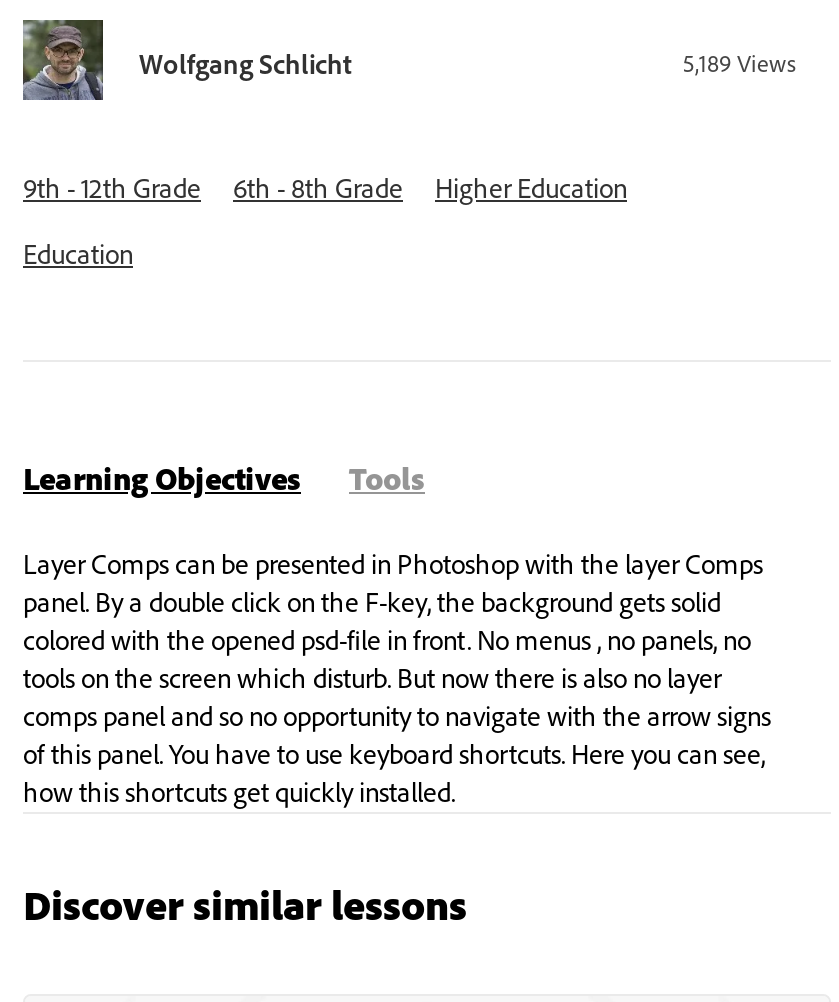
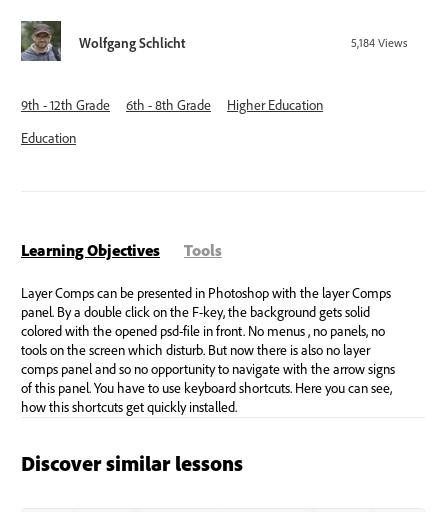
[683,48,797,78] 5,189 Views -> [351,35,408,50] 5,184 Views

